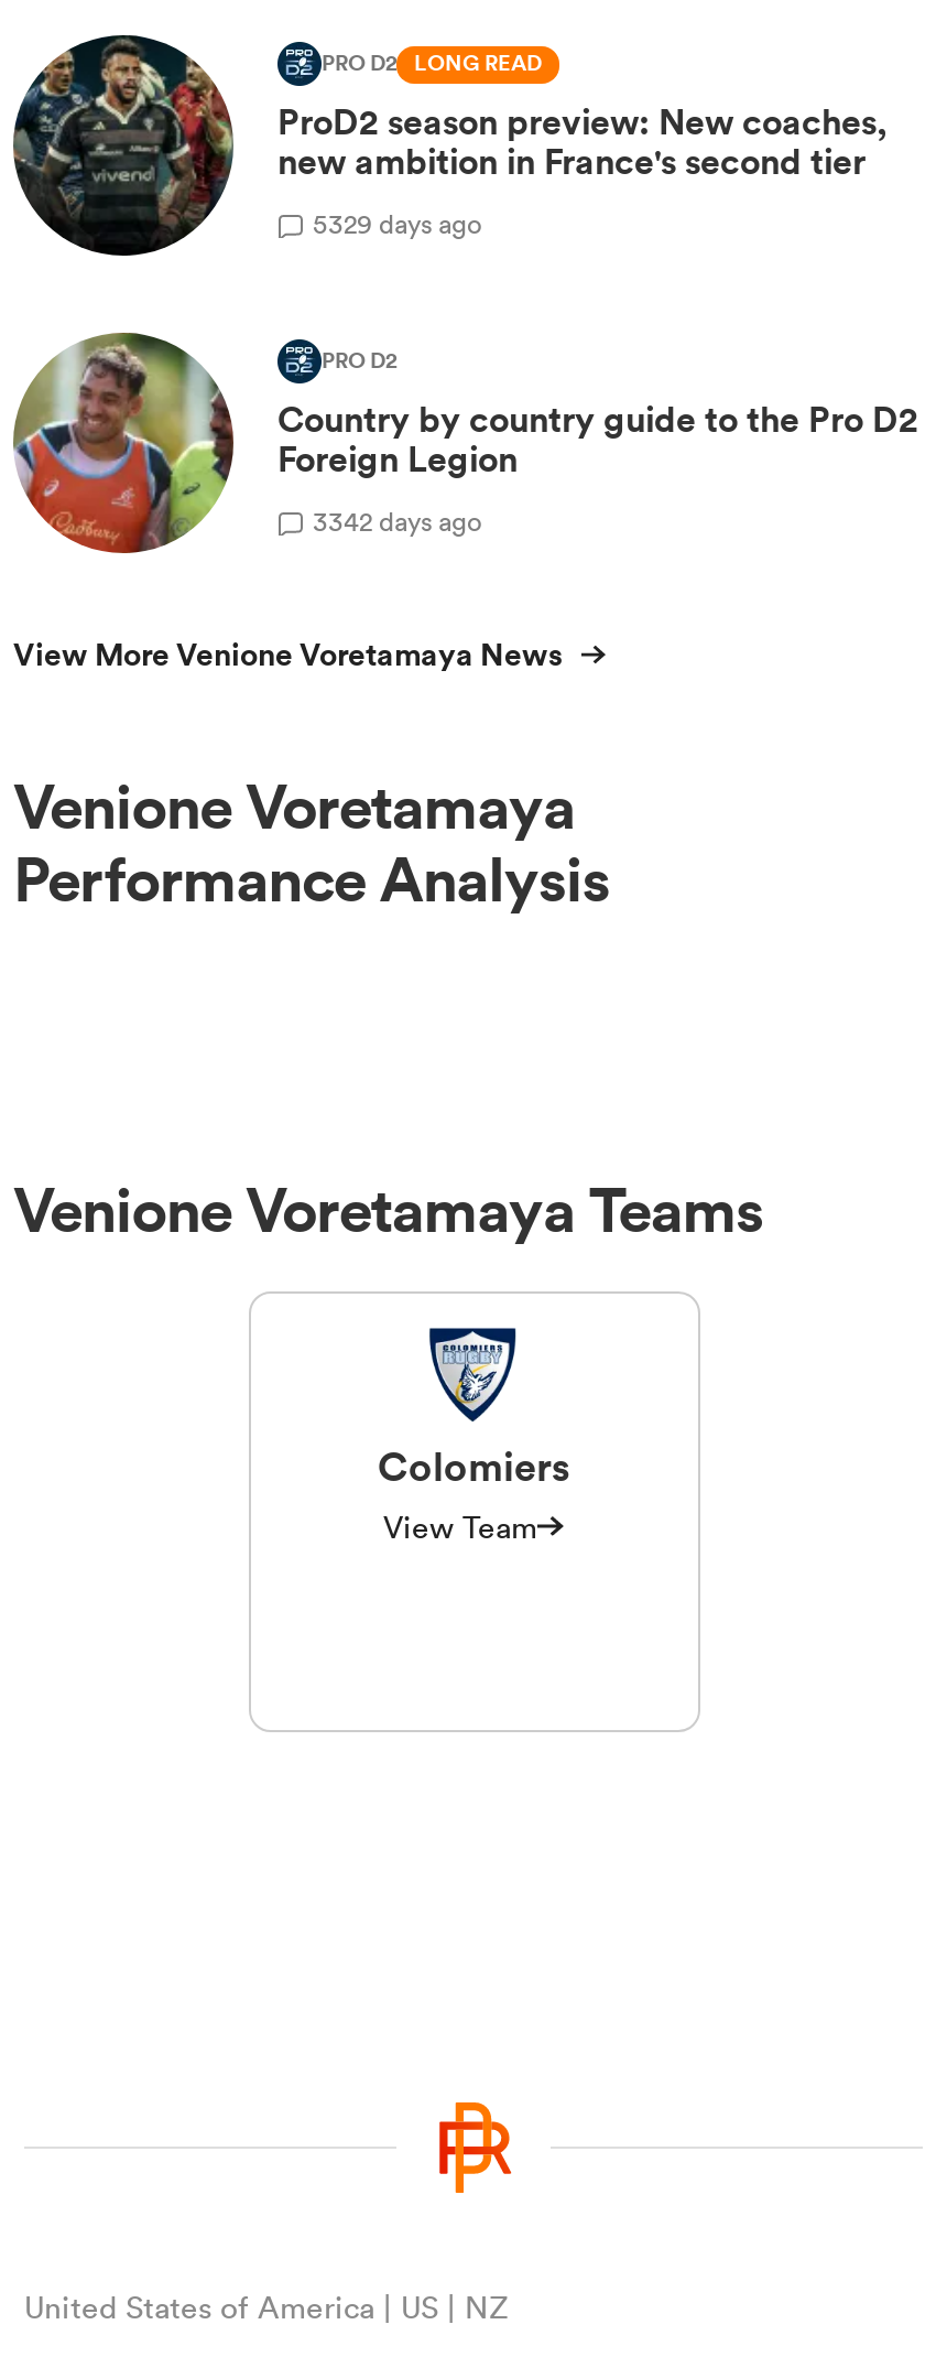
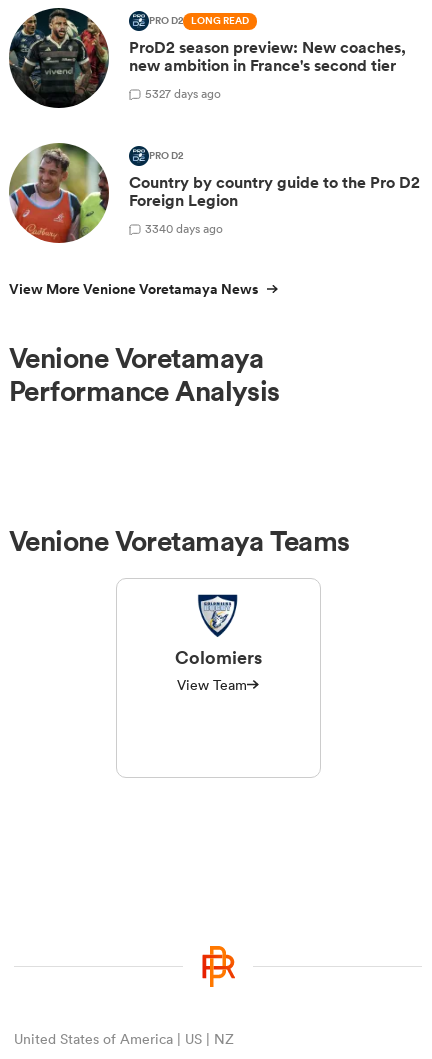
[313,204,482,242] 5329 days ago -> [145,85,221,102] 5327 days ago
[313,502,482,539] 3342 days ago -> [145,220,223,237] 3340 days ago

